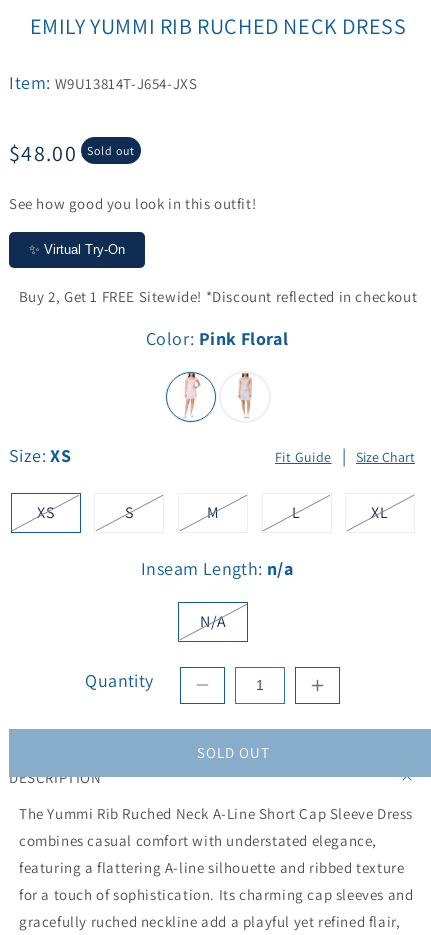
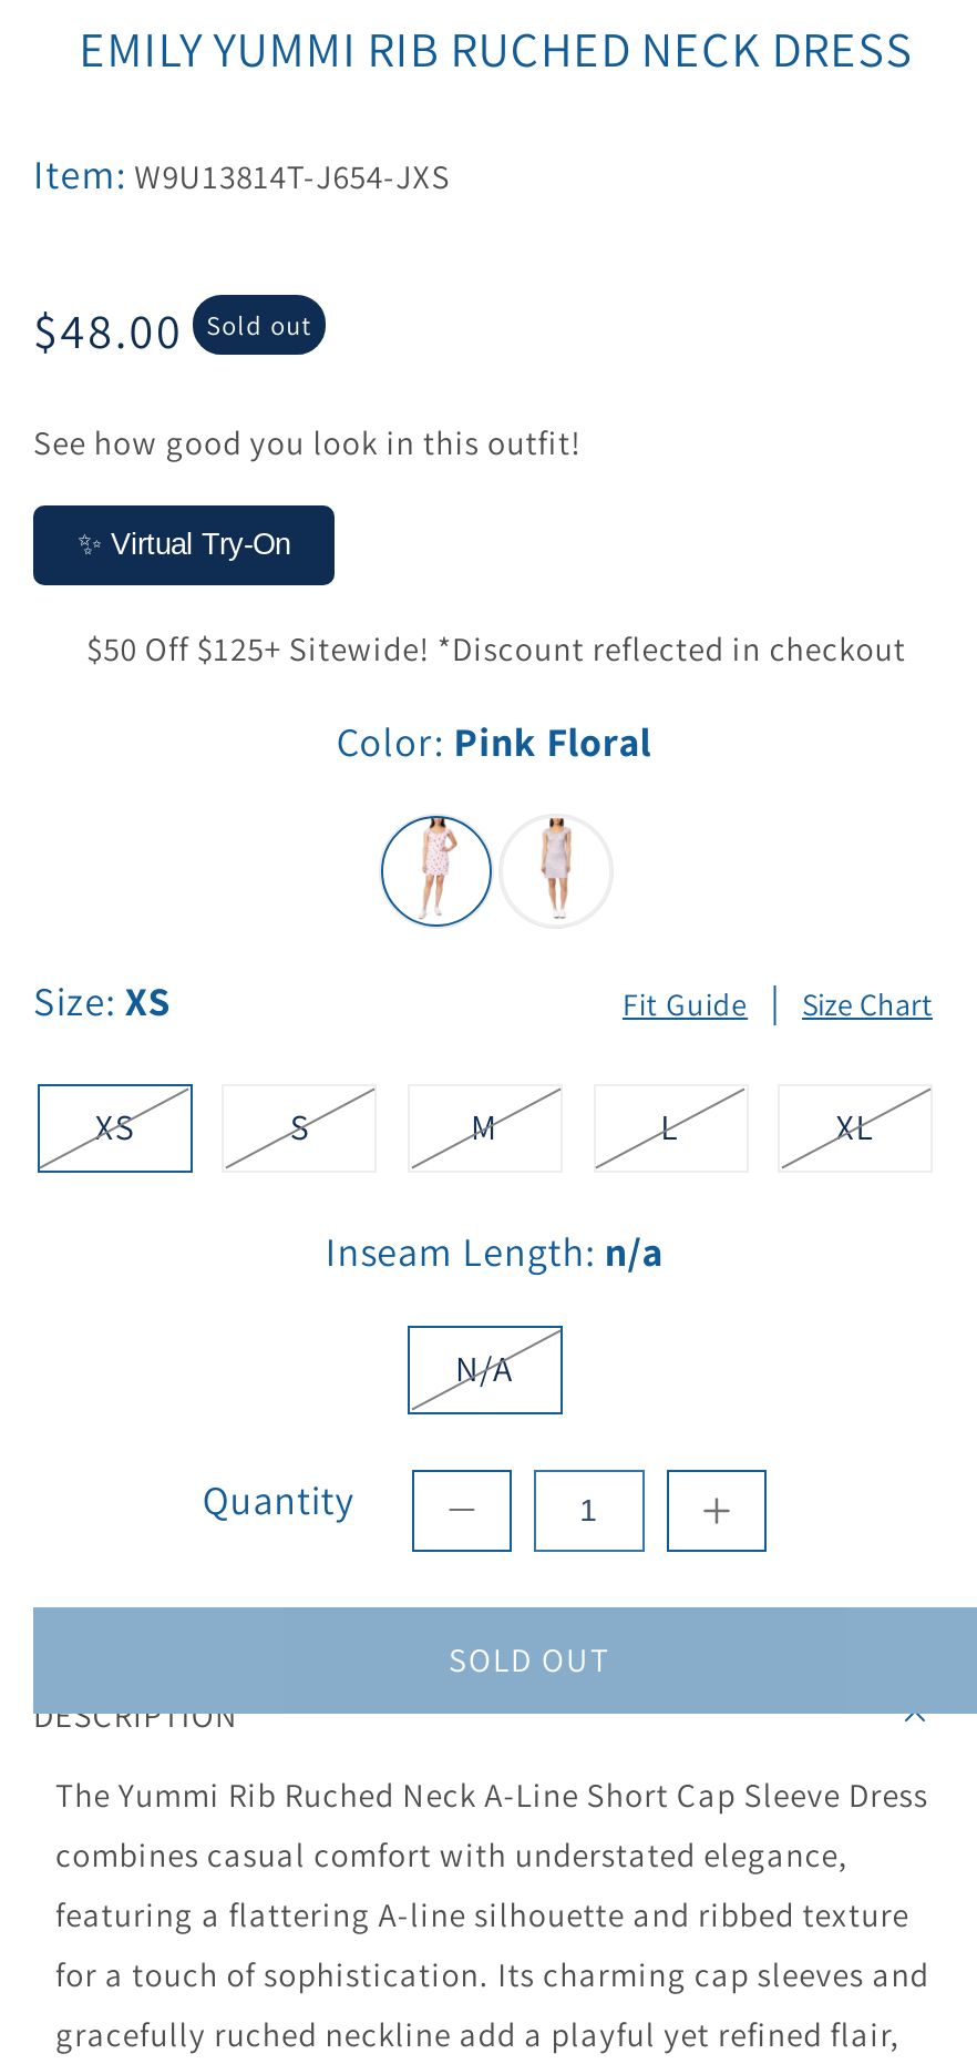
[19,287,417,306] Buy 2, Get 1 FREE Sitewide! *Discount reflected in checkout -> [86,627,906,669] $50 Off $125+ Sitewide! *Discount reflected in checkout

